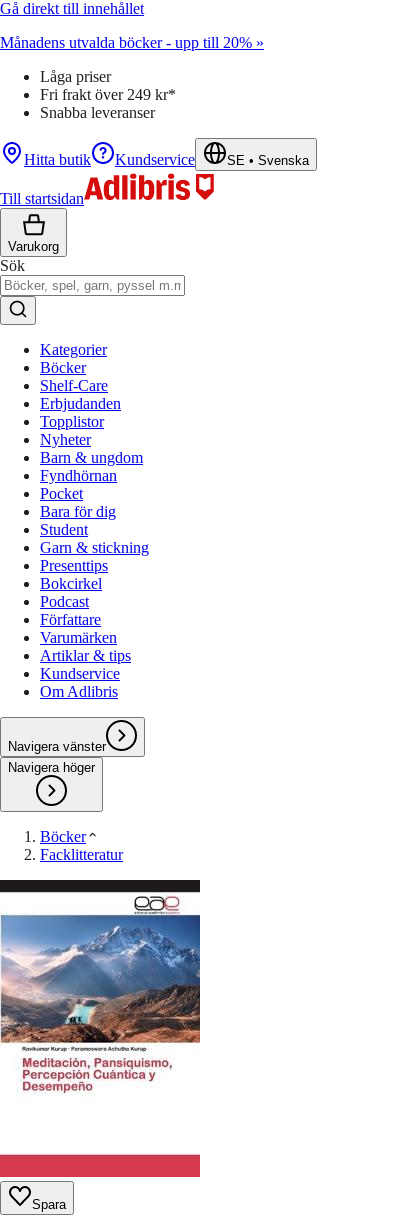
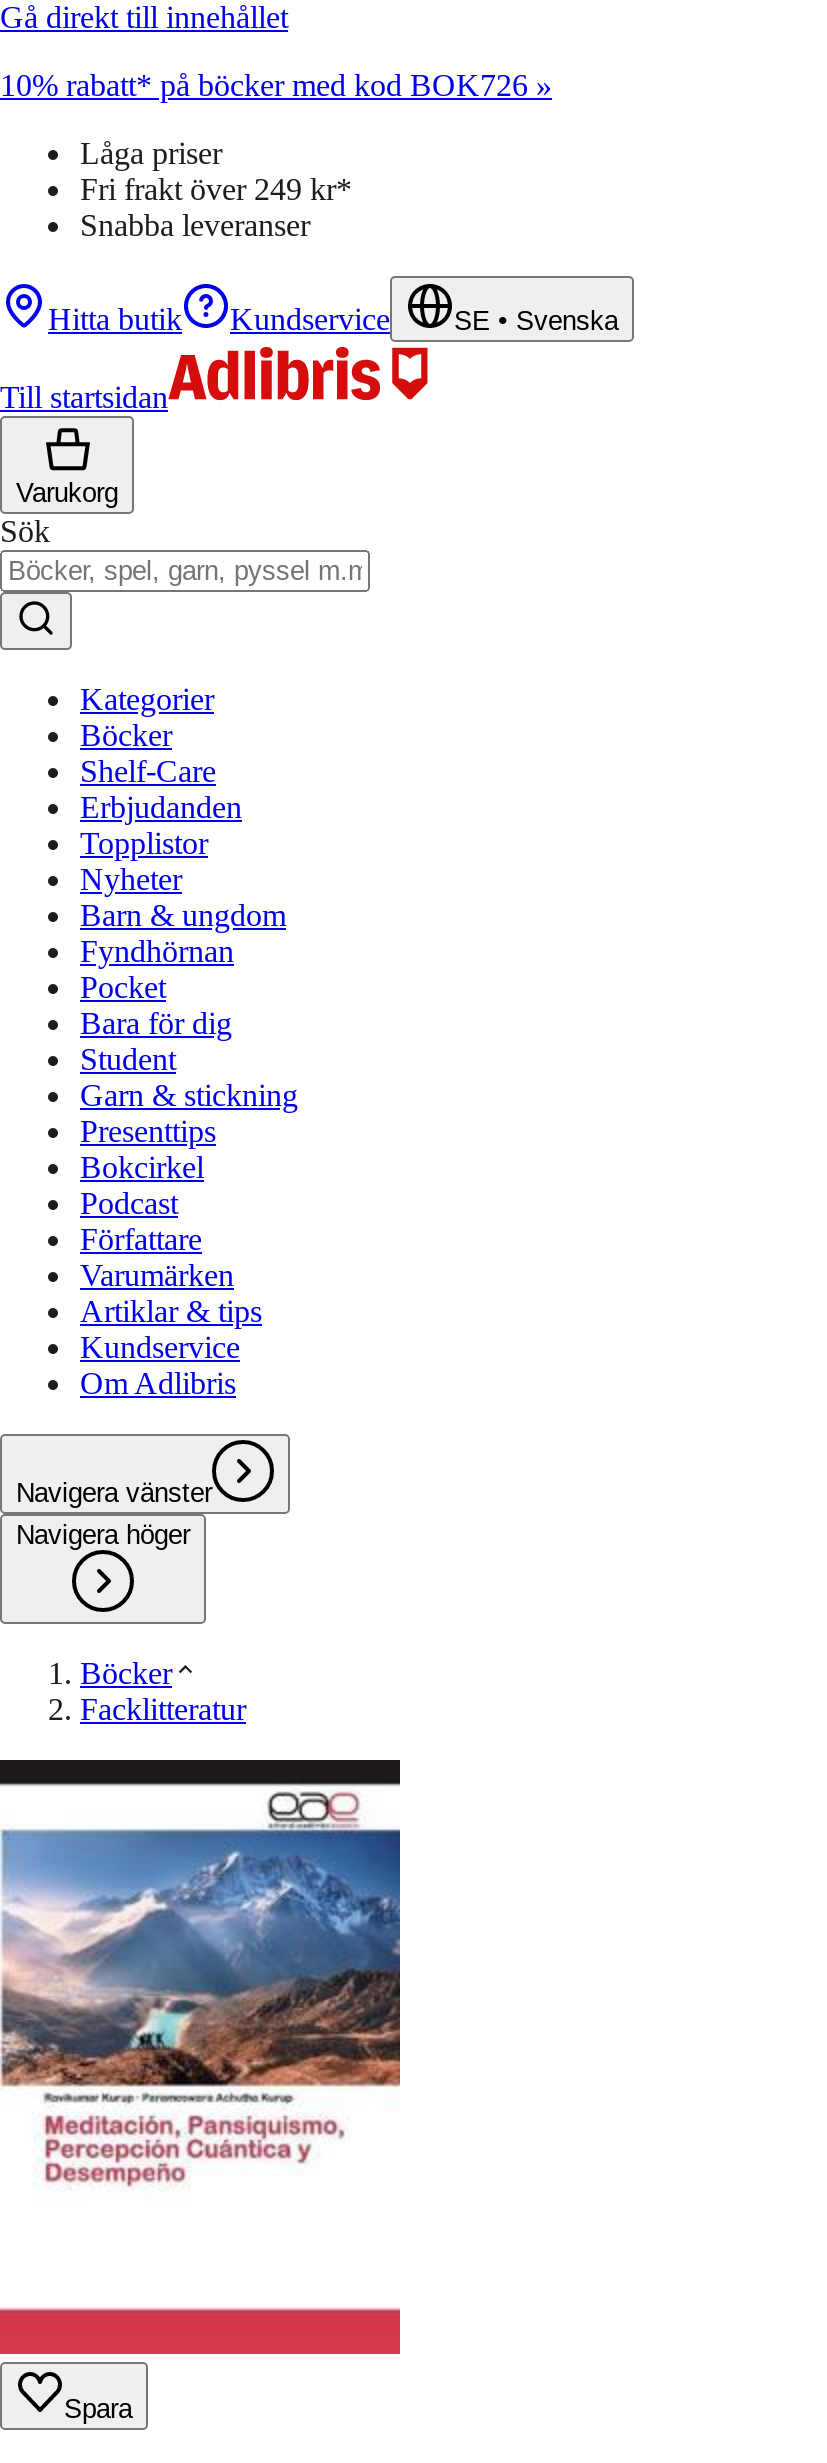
[0,34,264,51] Månadens utvalda böcker - upp till 20% » -> [0,68,552,102] 10% rabatt* på böcker med kod BOK726 »

